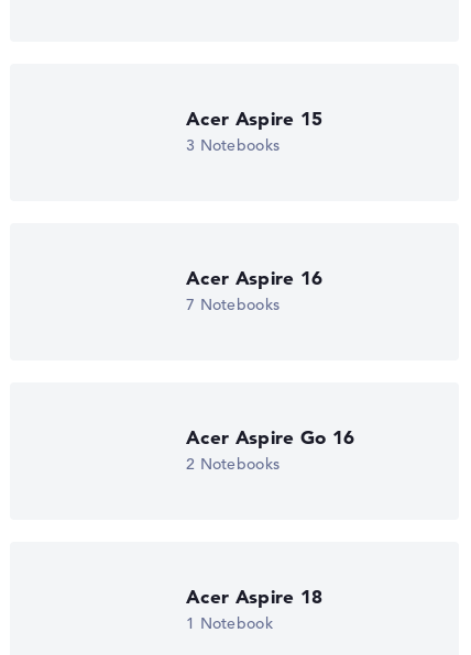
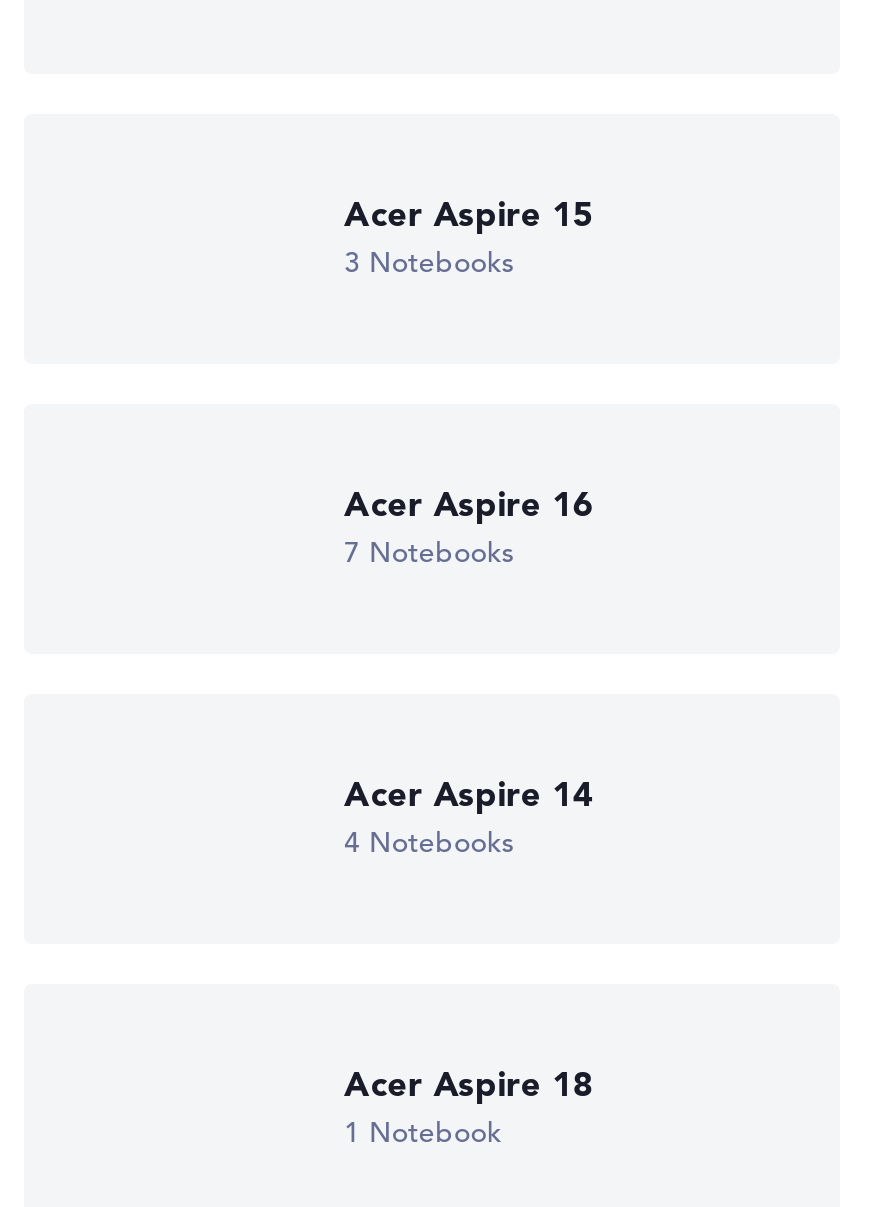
[186,426,355,474] Acer Aspire Go 16 | 2 Notebooks -> [344,773,594,861] Acer Aspire 14 | 4 Notebooks

